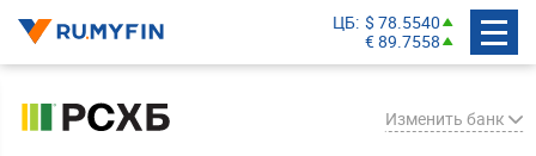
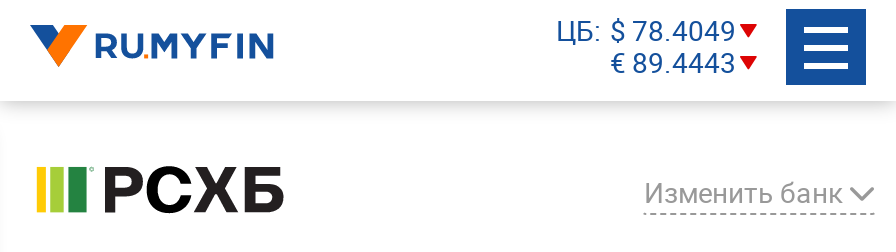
[333,10,440,33] ЦБ $ 78.5540 -> [556,10,736,48] ЦБ $ 78.4049
[365,29,440,52] € 89.7558 -> [610,42,736,80] € 89.4443

